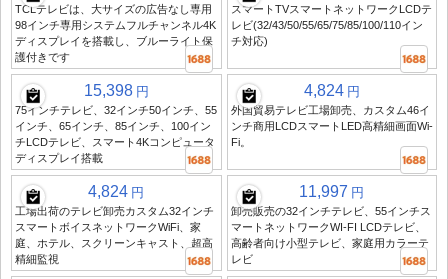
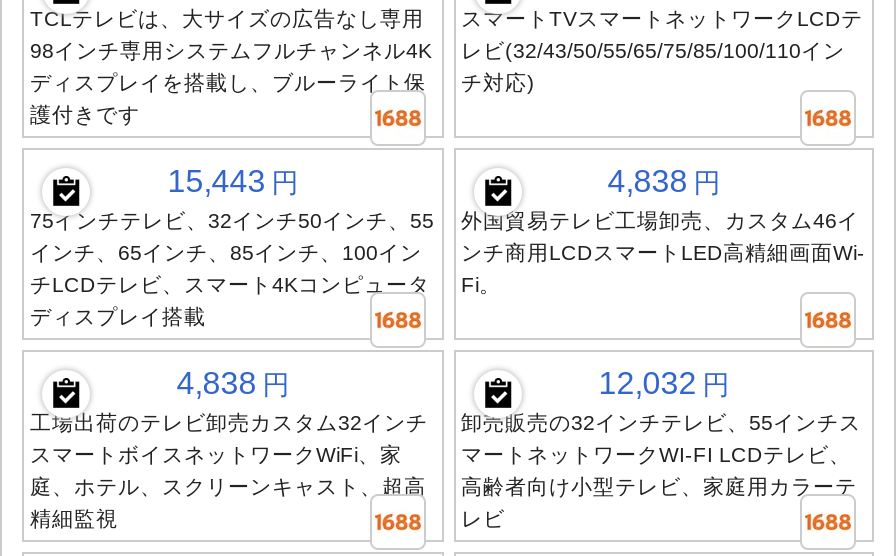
[84,82,149,99] 15,398 円 -> [168,164,298,198] 15,443 円
[304,82,360,99] 4,824 円 -> [608,164,720,198] 4,838 円
[88,183,144,200] 4,824 円 -> [176,366,288,400] 4,838 円
[299,183,364,200] 11,997 円 -> [598,366,728,400] 12,032 円

